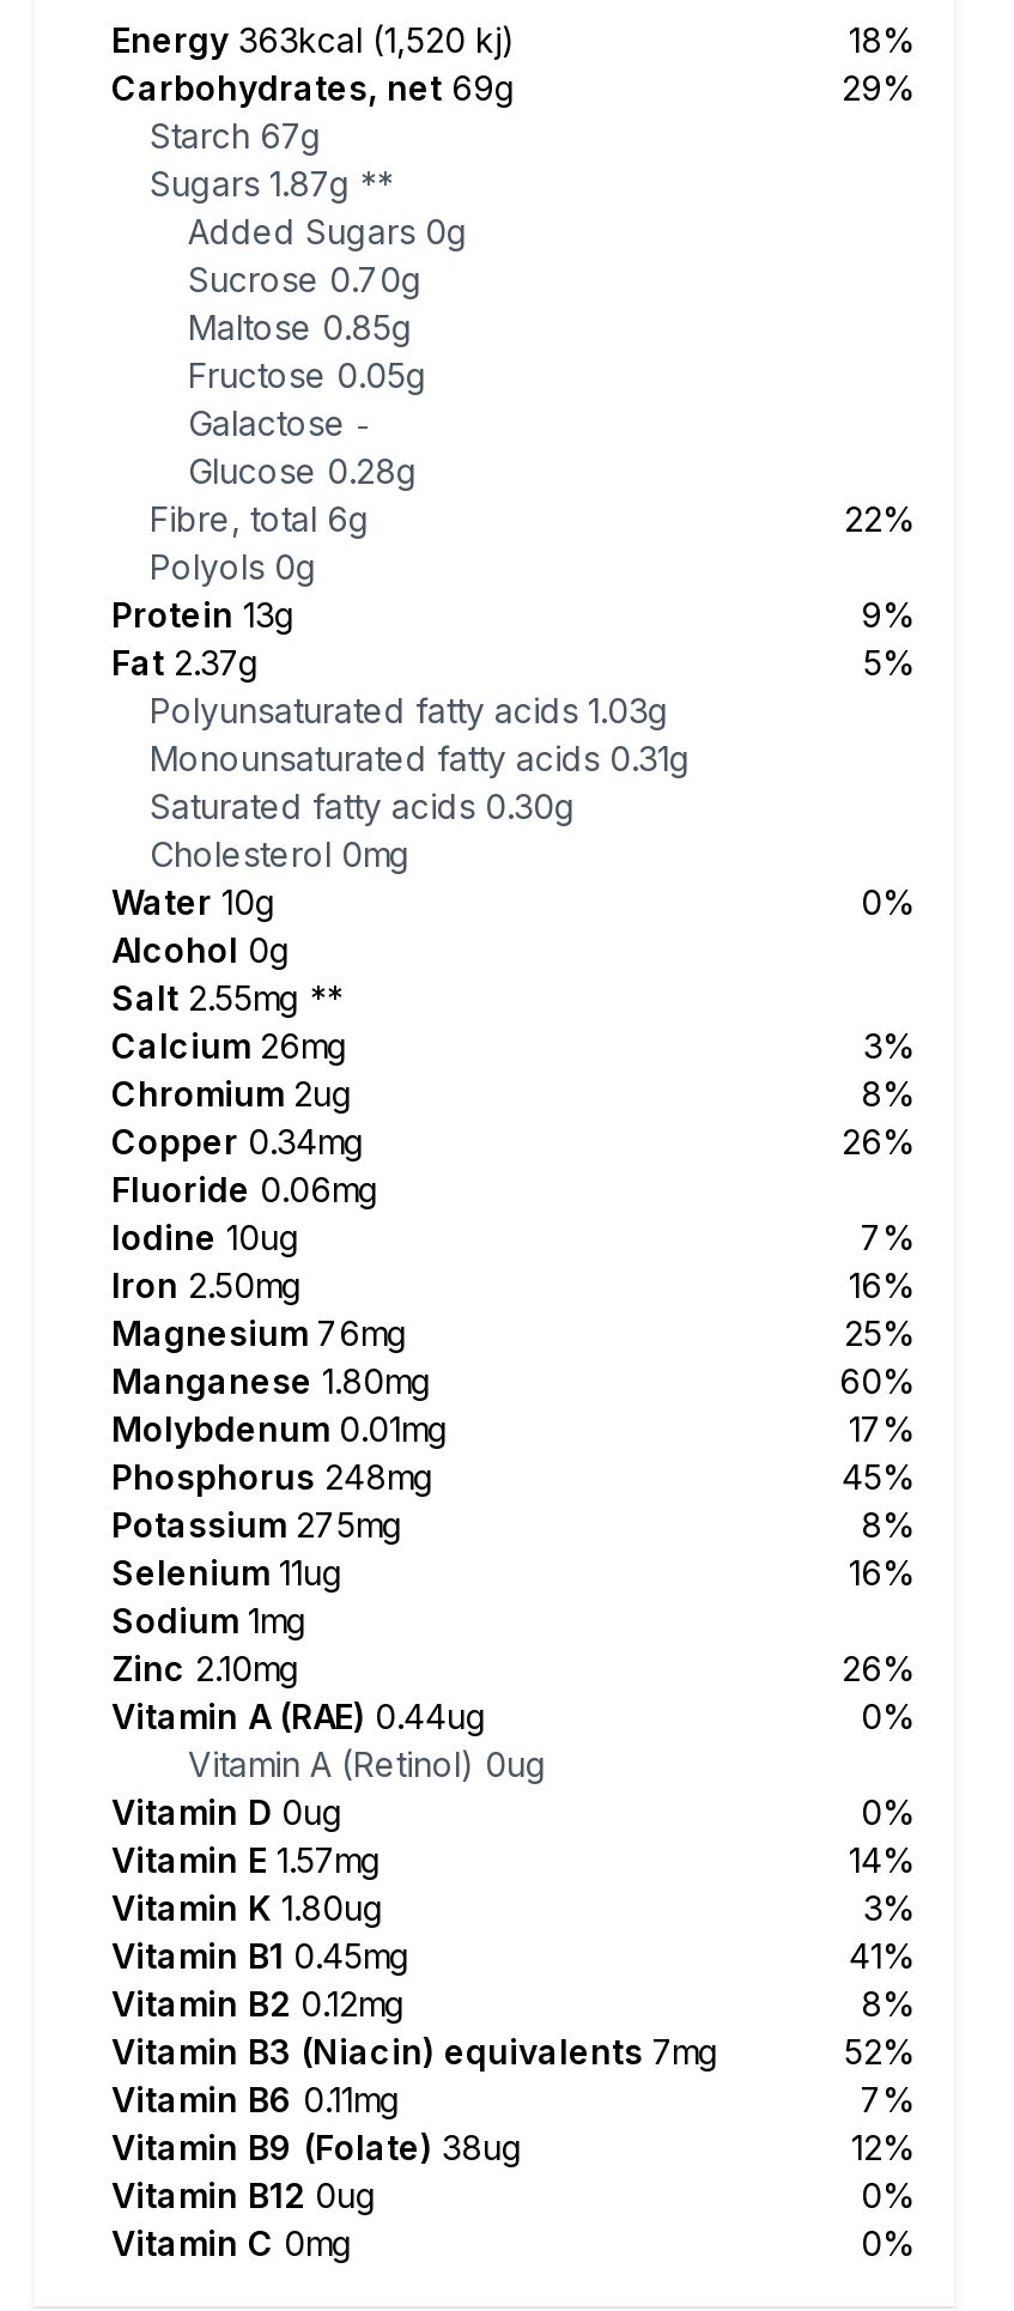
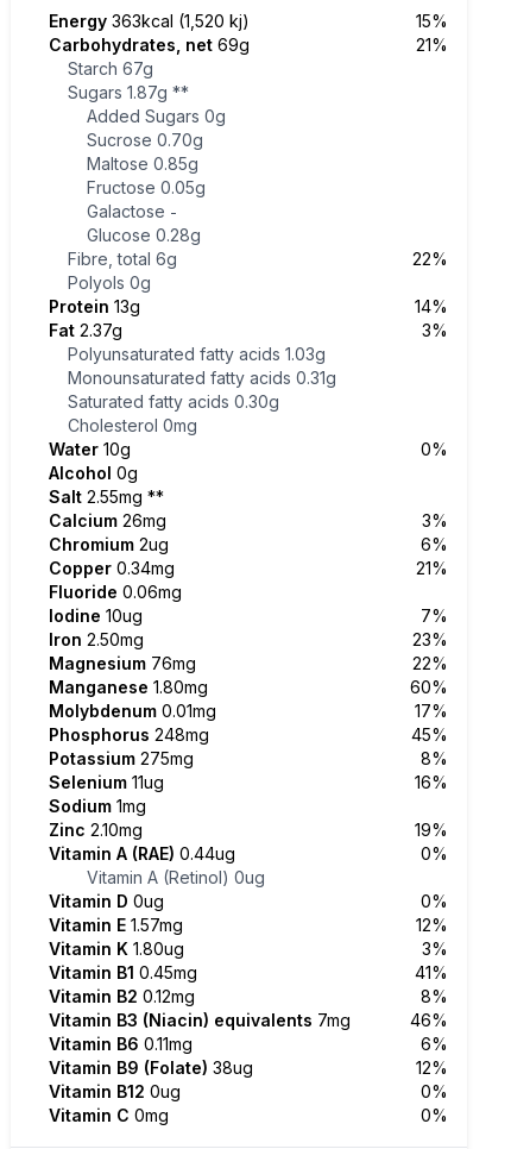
[849,19,916,60] 18% -> [416,11,448,31] 15%
[842,67,916,108] 29% -> [416,34,448,55] 21%
[861,594,916,635] 9% -> [415,296,448,316] 14%
[863,642,916,683] 5% -> [422,320,448,340] 3%
[861,1073,916,1114] 8% -> [421,534,448,554] 6%
[842,1121,916,1161] 26% -> [416,558,448,578] 21%
[849,1264,916,1305] 16% -> [412,629,448,649] 23%
[844,1312,916,1353] 25% -> [412,653,448,673] 22%
[842,1648,916,1688] 26% -> [415,820,448,840] 19%
[849,1839,916,1880] 14% -> [416,915,448,935] 12%
[844,2031,916,2072] 52% -> [410,1010,448,1030] 46%
[861,2079,916,2119] 7% -> [421,1034,448,1054] 6%

